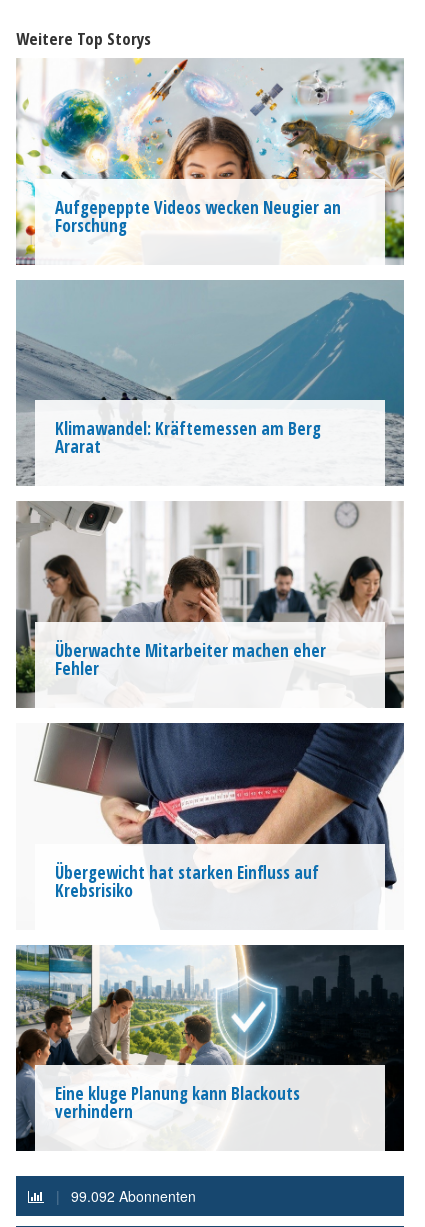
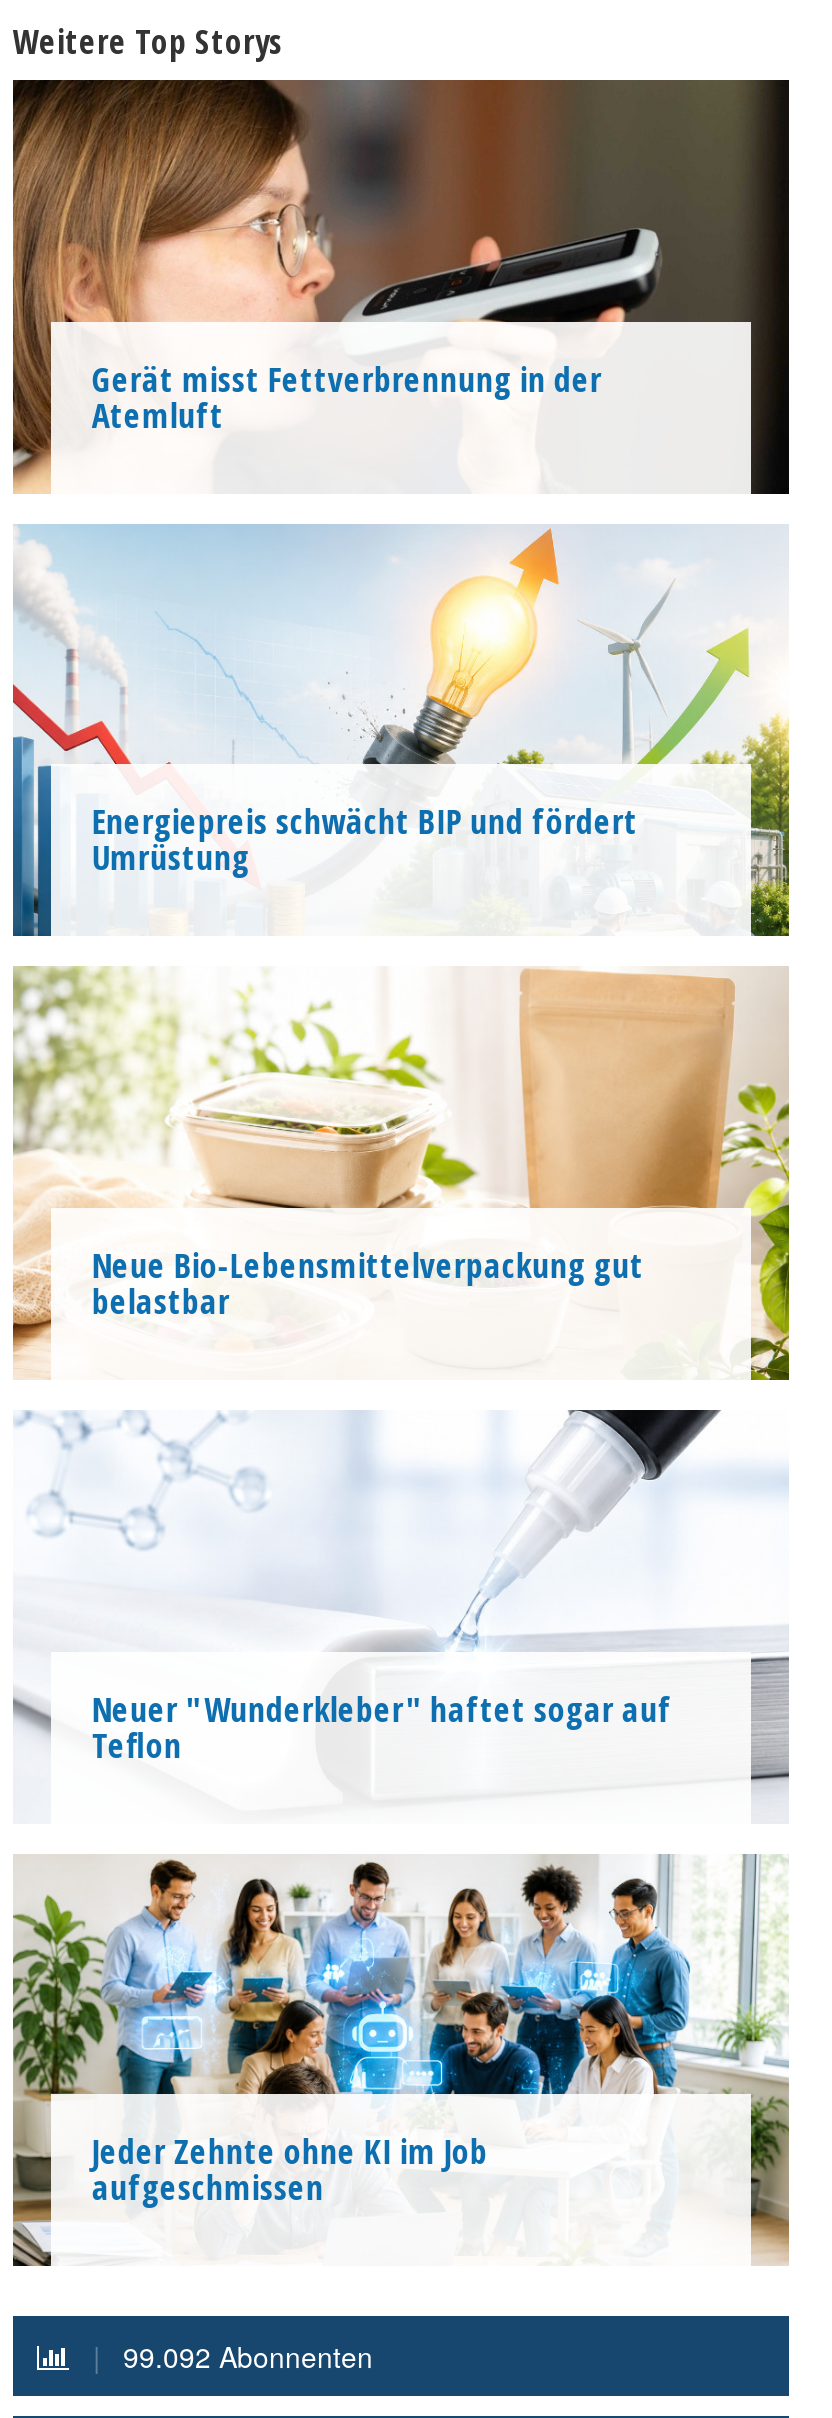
[15,58,405,266] [image] | Aufgepeppte Videos wecken Neugier an | Forschung -> [11,78,791,496] [image] | Gerät misst Fettverbrennung in der | Atemluft
[15,280,405,485] [image] | Klimawandel: Kräftemessen am Berg | Ararat -> [11,526,791,936] [image] | Energiepreis schwächt BIP und fördert | Umrüstung
[15,501,405,709] [image] | Überwachte Mitarbeiter machen eher | Fehler -> [11,966,791,1382] [image] | Neue Bio-Lebensmittelverpackung gut | belastbar
[17,722,405,913] [image] | Übergewicht hat starken Einfluss auf | Krebsrisiko -> [11,1408,791,1794] [image] | Neuer "Wunderkleber" haftet sogar auf | Teflon
[15,944,405,1152] [image] | Eine kluge Planung kann Blackouts | verhindern -> [11,1854,791,2268] [image] | Jeder Zehnte ohne KI im Job | aufgeschmissen

